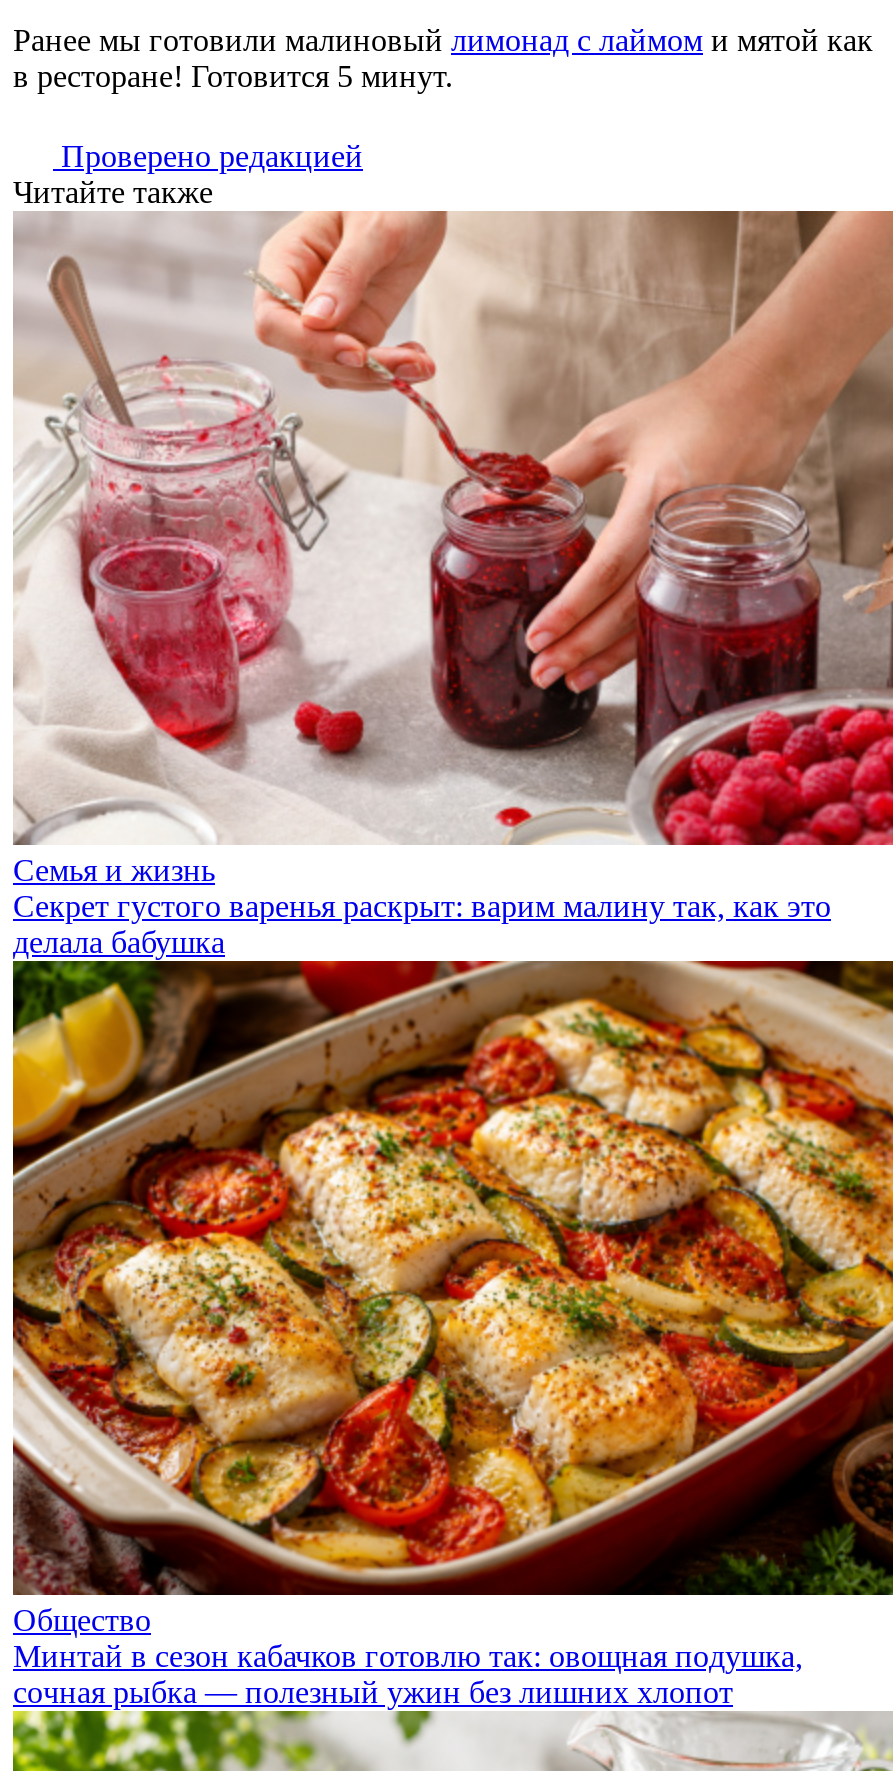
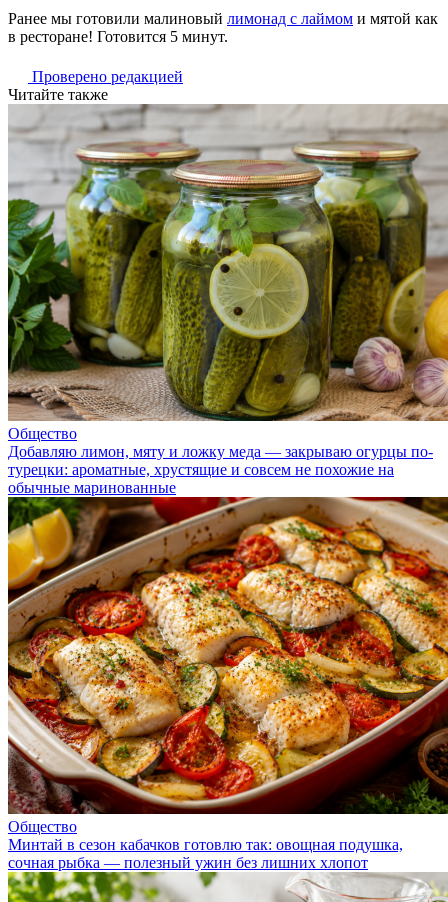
[13,211,887,959] [image] | Семья и жизнь | Секрет густого варенья раскрыт: варим малину так, как это | делала бабушка -> [7,104,445,496] [image] | Общество | Добавляю лимон, мяту и ложку меда — закрываю огурцы по- | турецки: ароматные, хрустящие и совсем не похожие на | обычные маринованные

